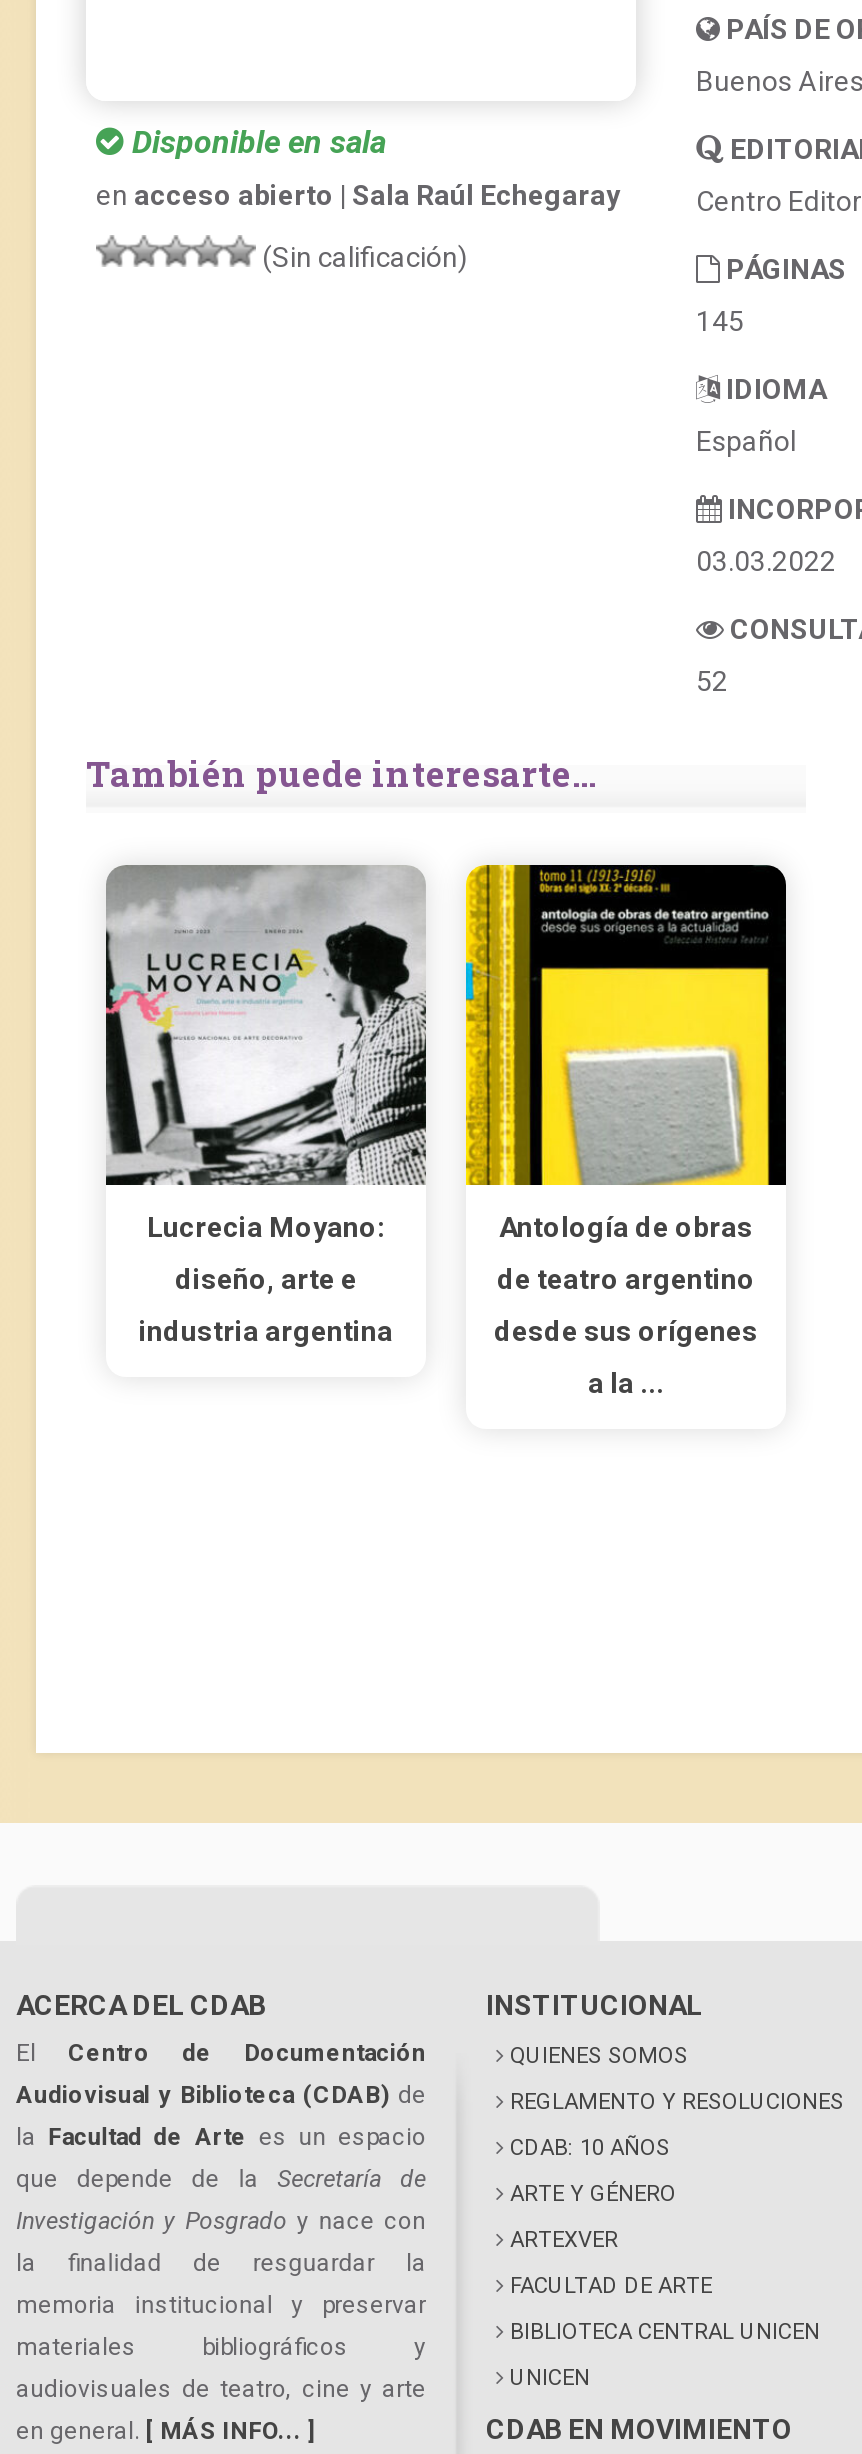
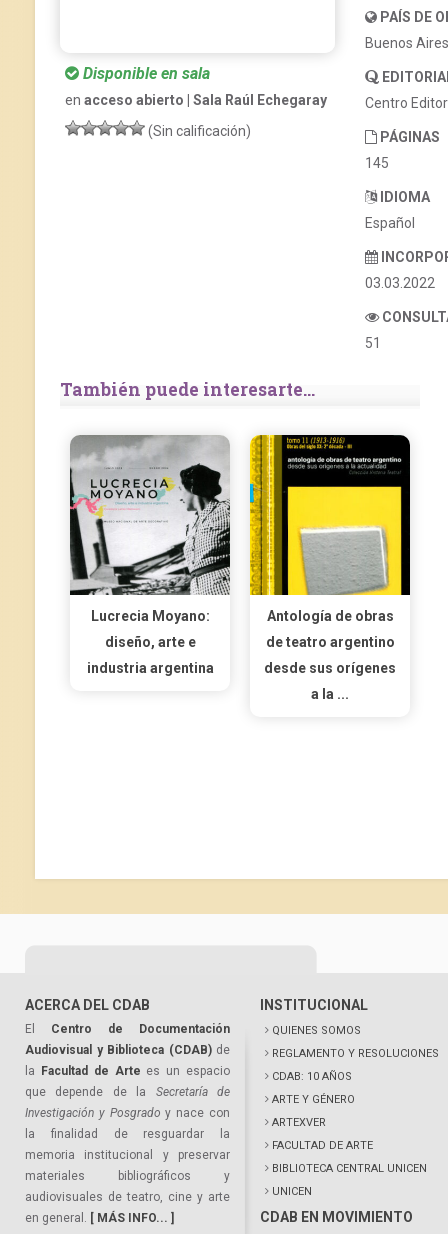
[696,665,728,697] 52 -> [365,335,381,351] 51

